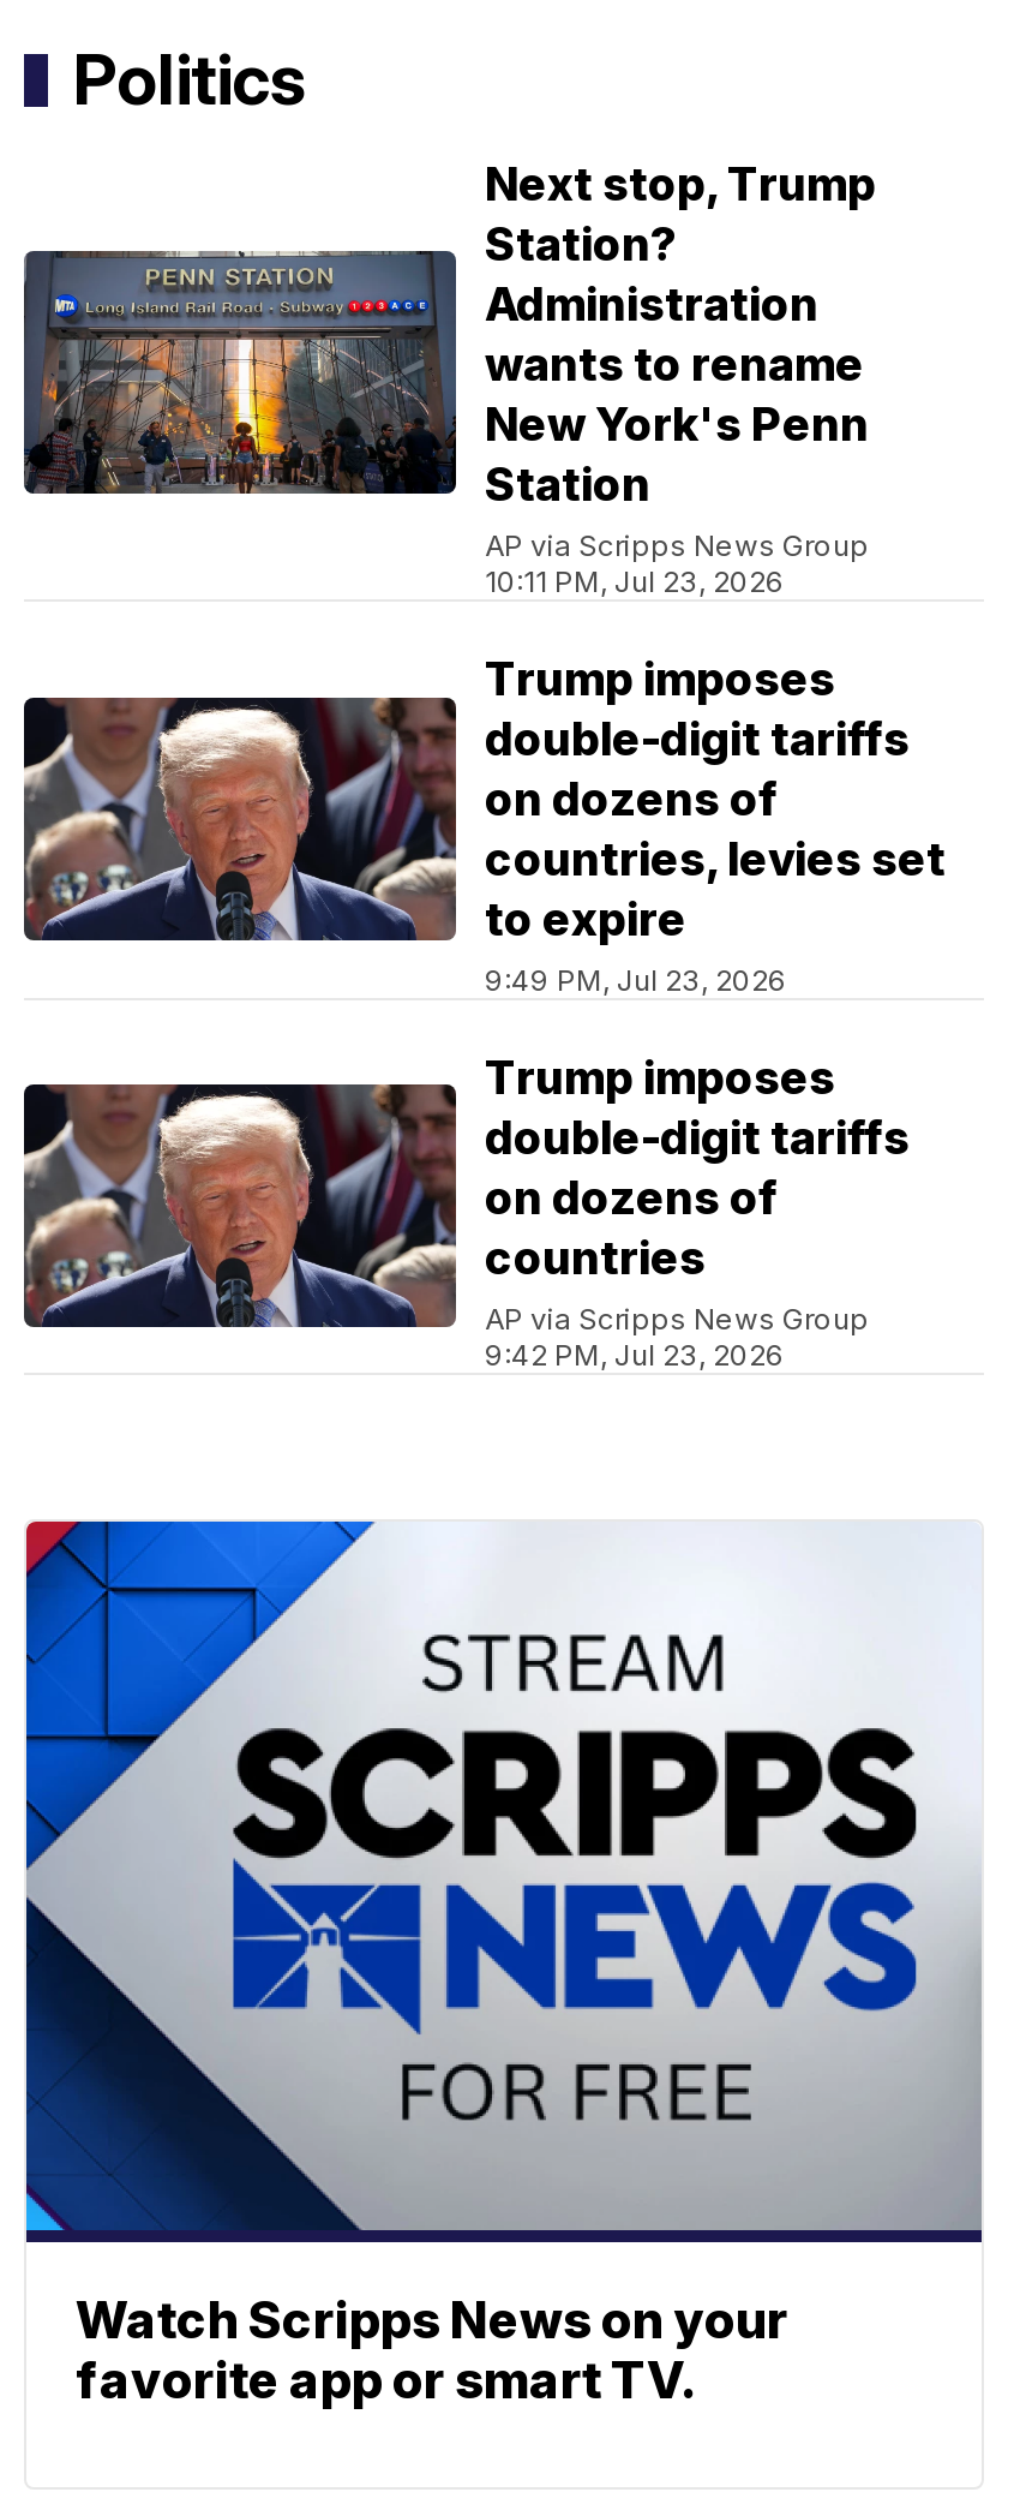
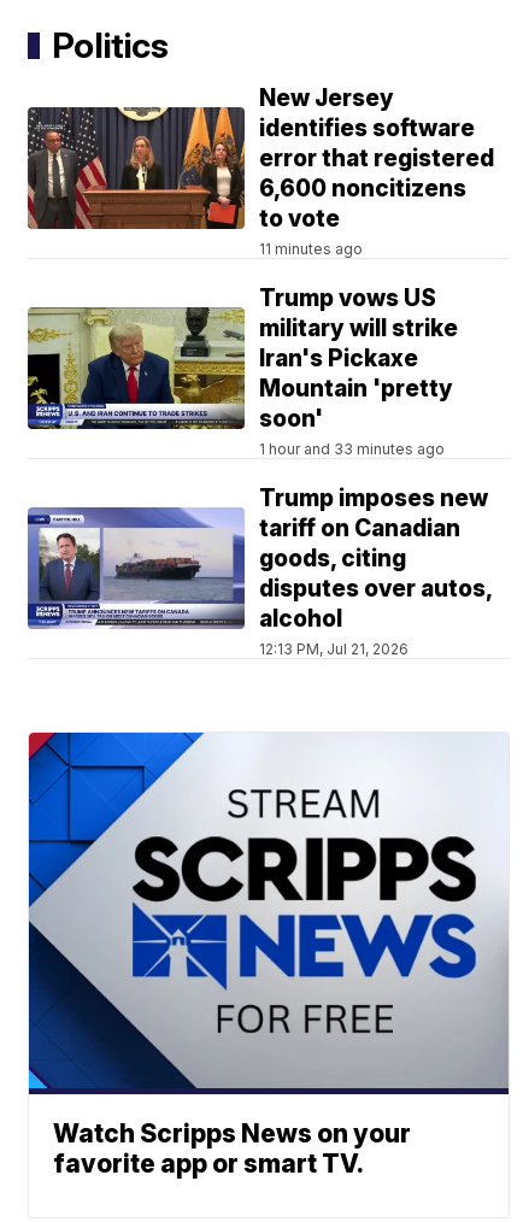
[22,159,876,600] [image] | Next stop, Trump | Station? | Administration | wants to rename | New York's Penn | Station | AP via Scripps News Group | 10:11 PM, Jul 23, 2026 -> [27,85,494,258] [image] | New Jersey | identifies software | error that registered | 6,600 noncitizens | to vote | 11 minutes ago
[22,653,946,999] [image] | Trump imposes | double-digit tariffs | on dozens of | countries, levies set | to expire | 9:49 PM, Jul 23, 2026 -> [27,285,458,459] [image] | Trump vows US | military will strike | Iran's Pickaxe | Mountain 'pretty | soon' | 1 hour and 33 minutes ago
[22,1052,910,1374] [image] | Trump imposes | double-digit tariffs | on dozens of | countries | AP via Scripps News Group | 9:42 PM, Jul 23, 2026 -> [27,485,493,659] [image] | Trump imposes new | tariff on Canadian | goods, citing | disputes over autos, | alcohol | 12:13 PM, Jul 21, 2026

